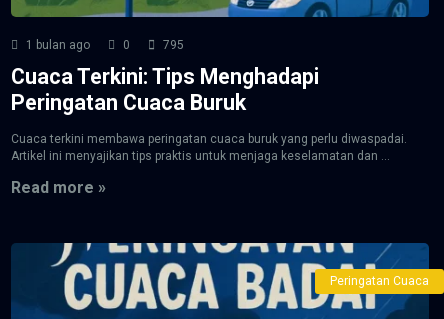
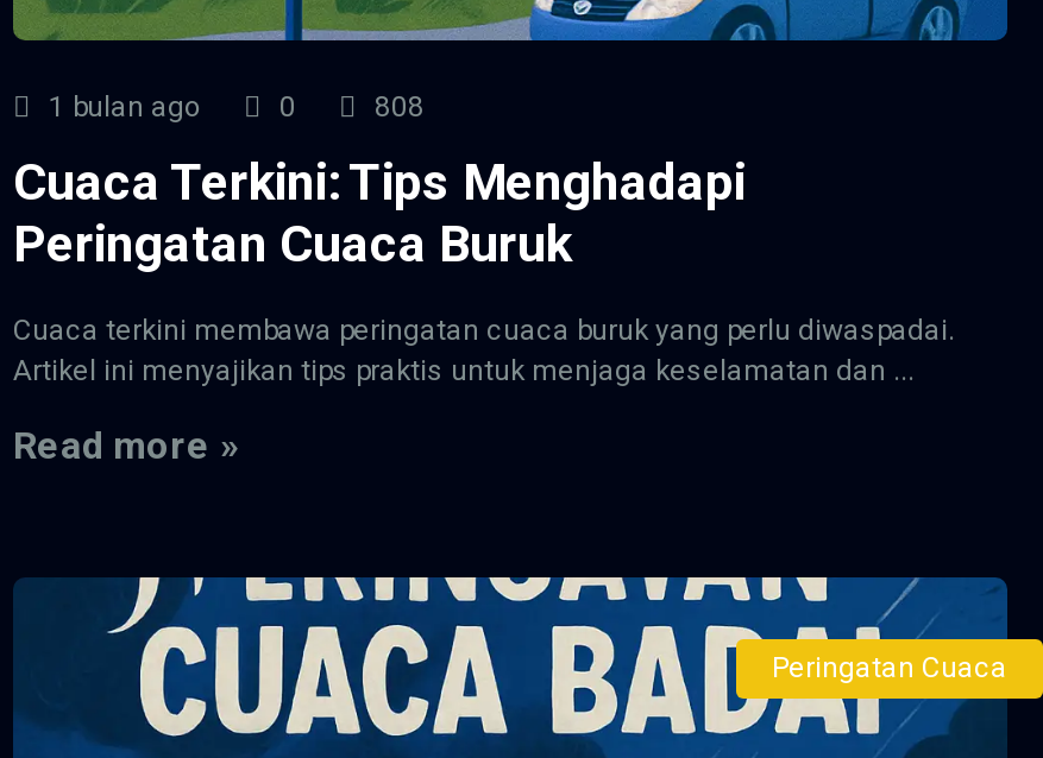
[160,38,184,52] 795 -> [367,90,425,124] 808

